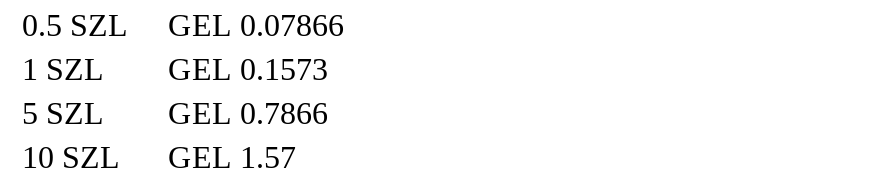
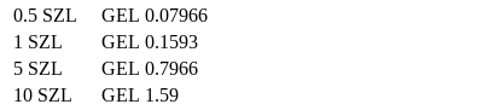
[22,9,344,43] 0.5 SZL GEL 0.07866 -> [13,5,208,26] 0.5 SZL GEL 0.07966
[22,53,328,87] 1 SZL GEL 0.1573 -> [13,32,198,52] 1 SZL GEL 0.1593
[22,97,328,131] 5 SZL GEL 0.7866 -> [13,59,198,79] 5 SZL GEL 0.7966
[22,141,296,175] 10 SZL GEL 1.57 -> [13,85,179,106] 10 SZL GEL 1.59

